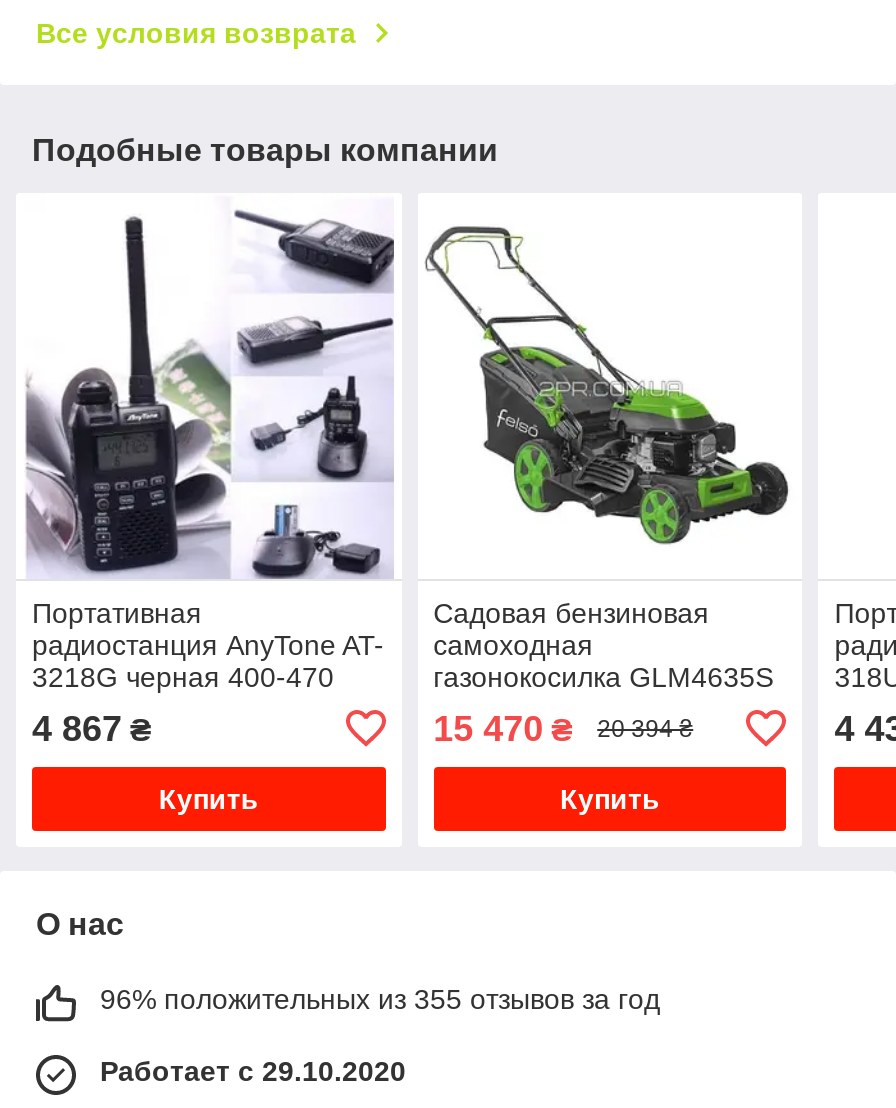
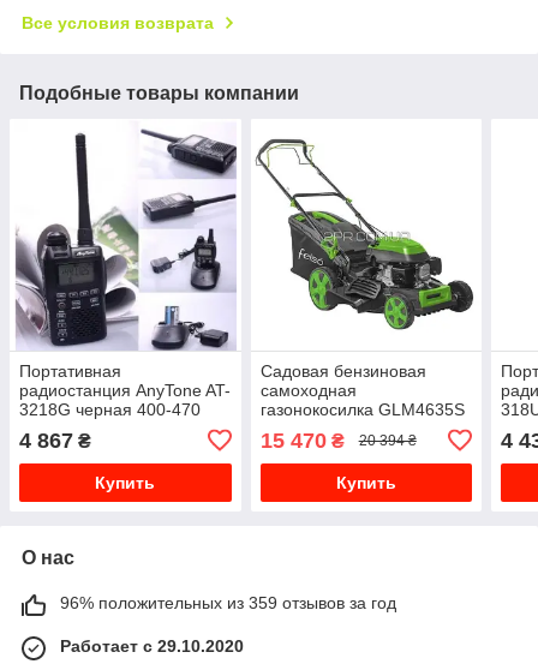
[100,983,660,1015] 96% положительных из 355 отзывов за год -> [60,593,396,612] 96% положительных из 359 отзывов за год

